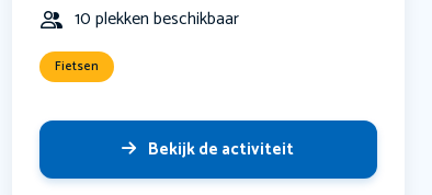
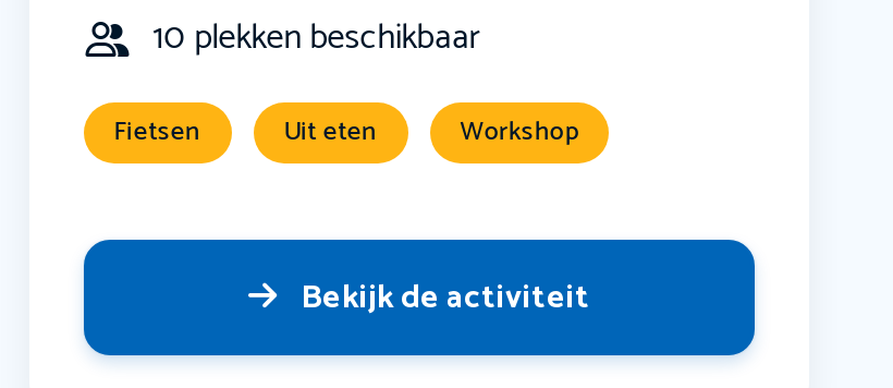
none -> [284,112,578,153] Uit eten | Workshop

